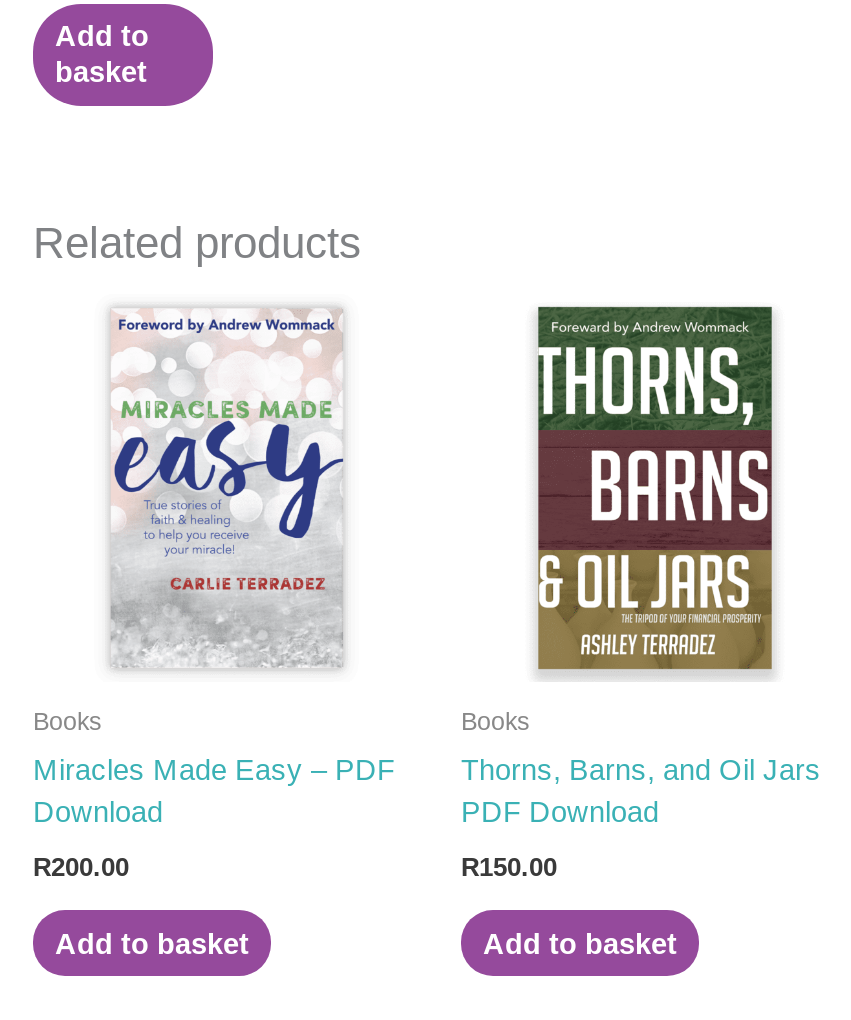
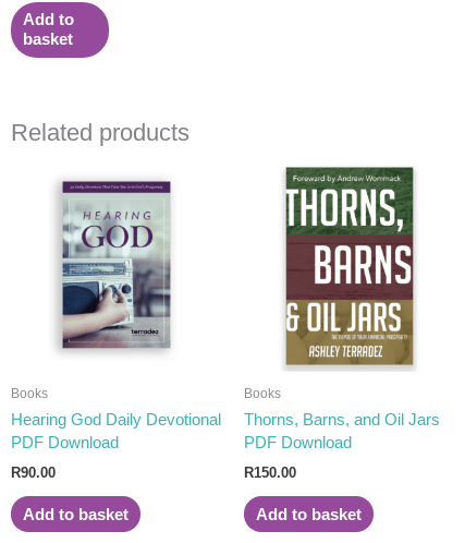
[107,304,347,672] [image] -> [52,167,181,365] [image]
[33,754,395,828] Miracles Made Easy – PDF | Download -> [11,411,221,452] Hearing God Daily Devotional | PDF Download
[33,851,129,881] R200.00 -> [11,464,56,480] R90.00

